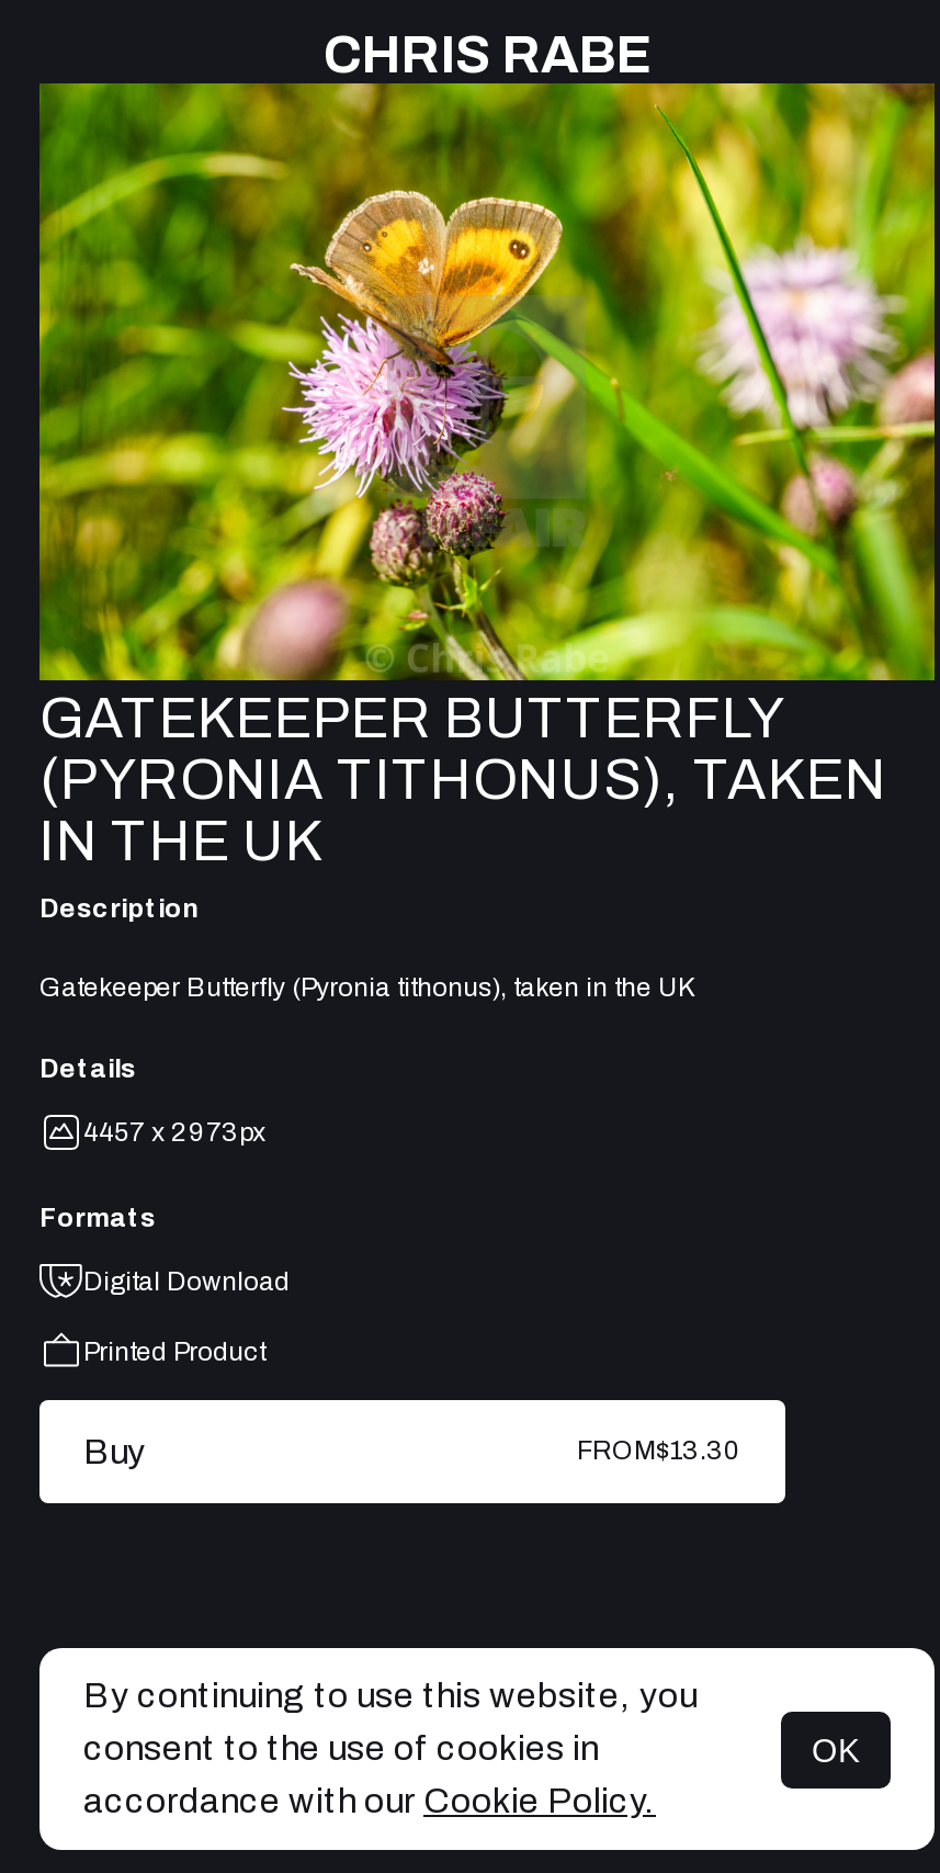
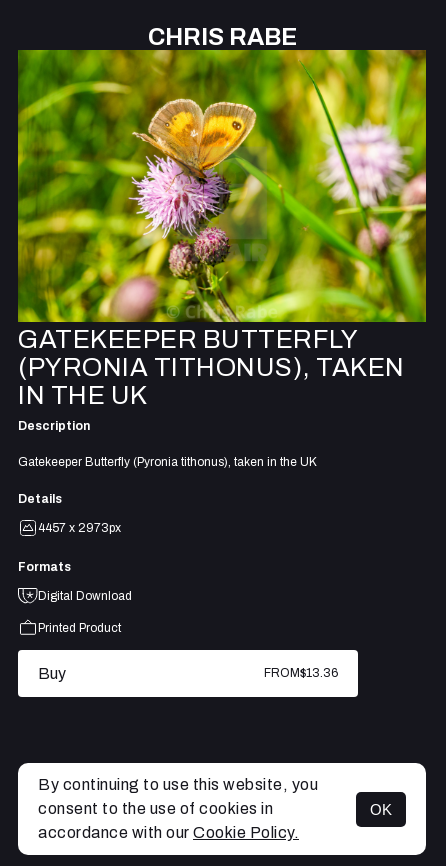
[577,1436,741,1467] FROM$13.30 -> [264,666,338,680] FROM$13.36

